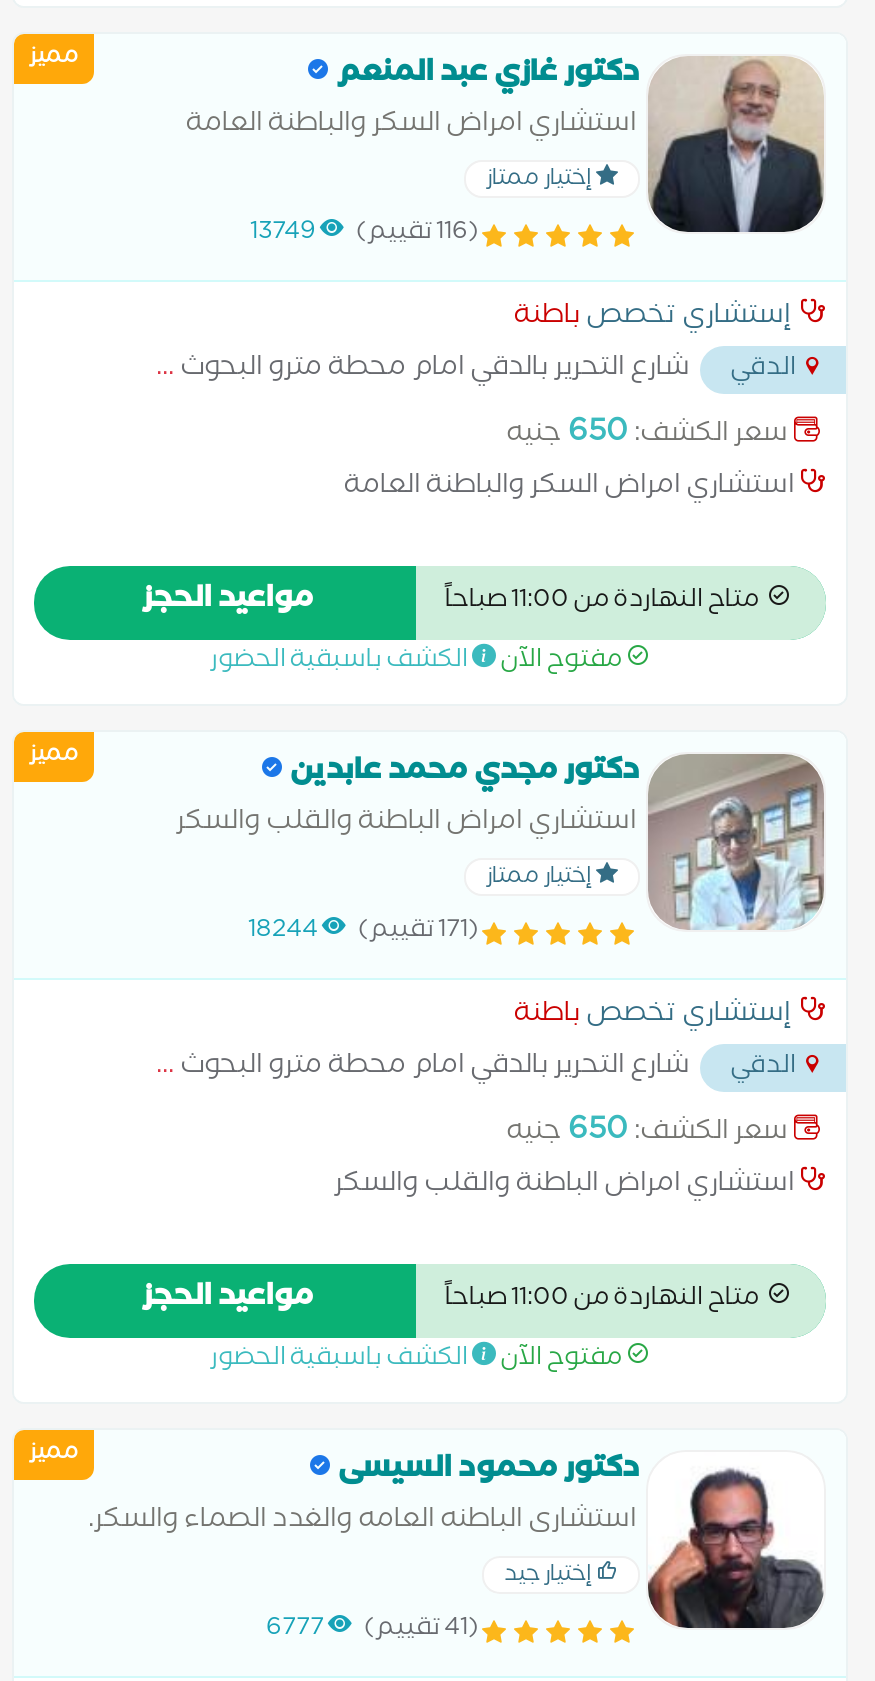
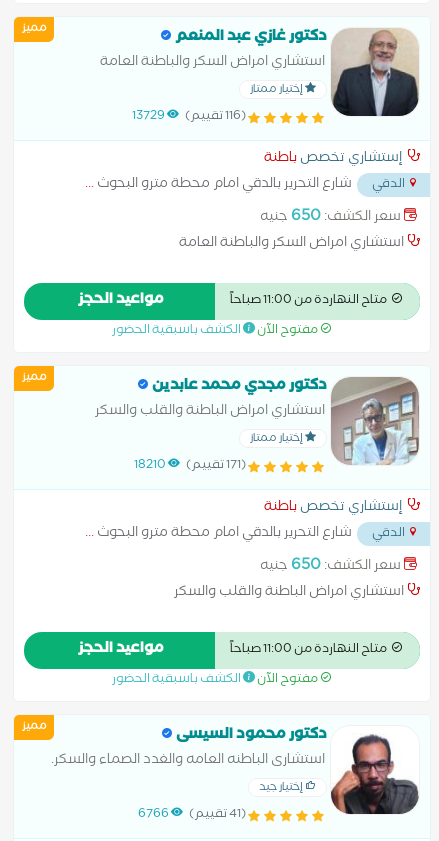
[250,212,316,258] 13749 -> [132,106,165,129] 13729
[248,910,318,956] 18244 -> [134,455,166,478] 18210
[266,1608,324,1654] 6777 -> [138,804,169,827] 6766

